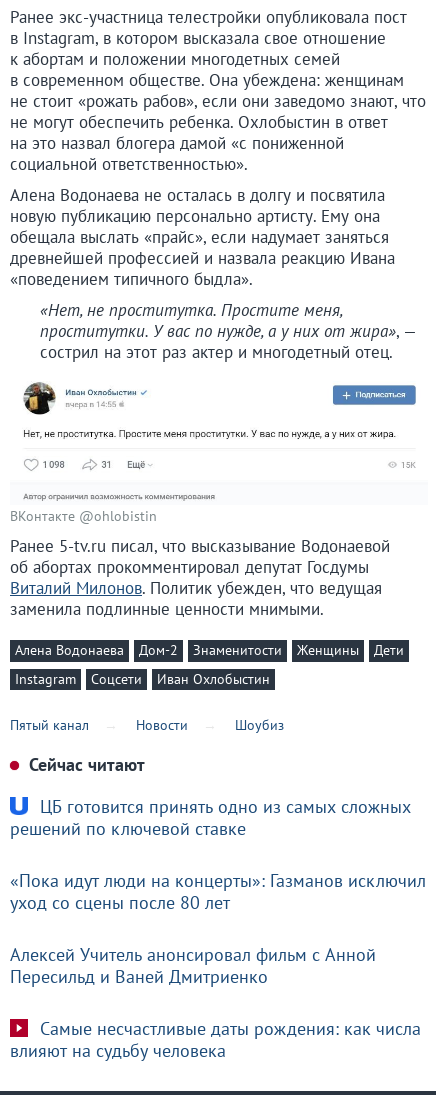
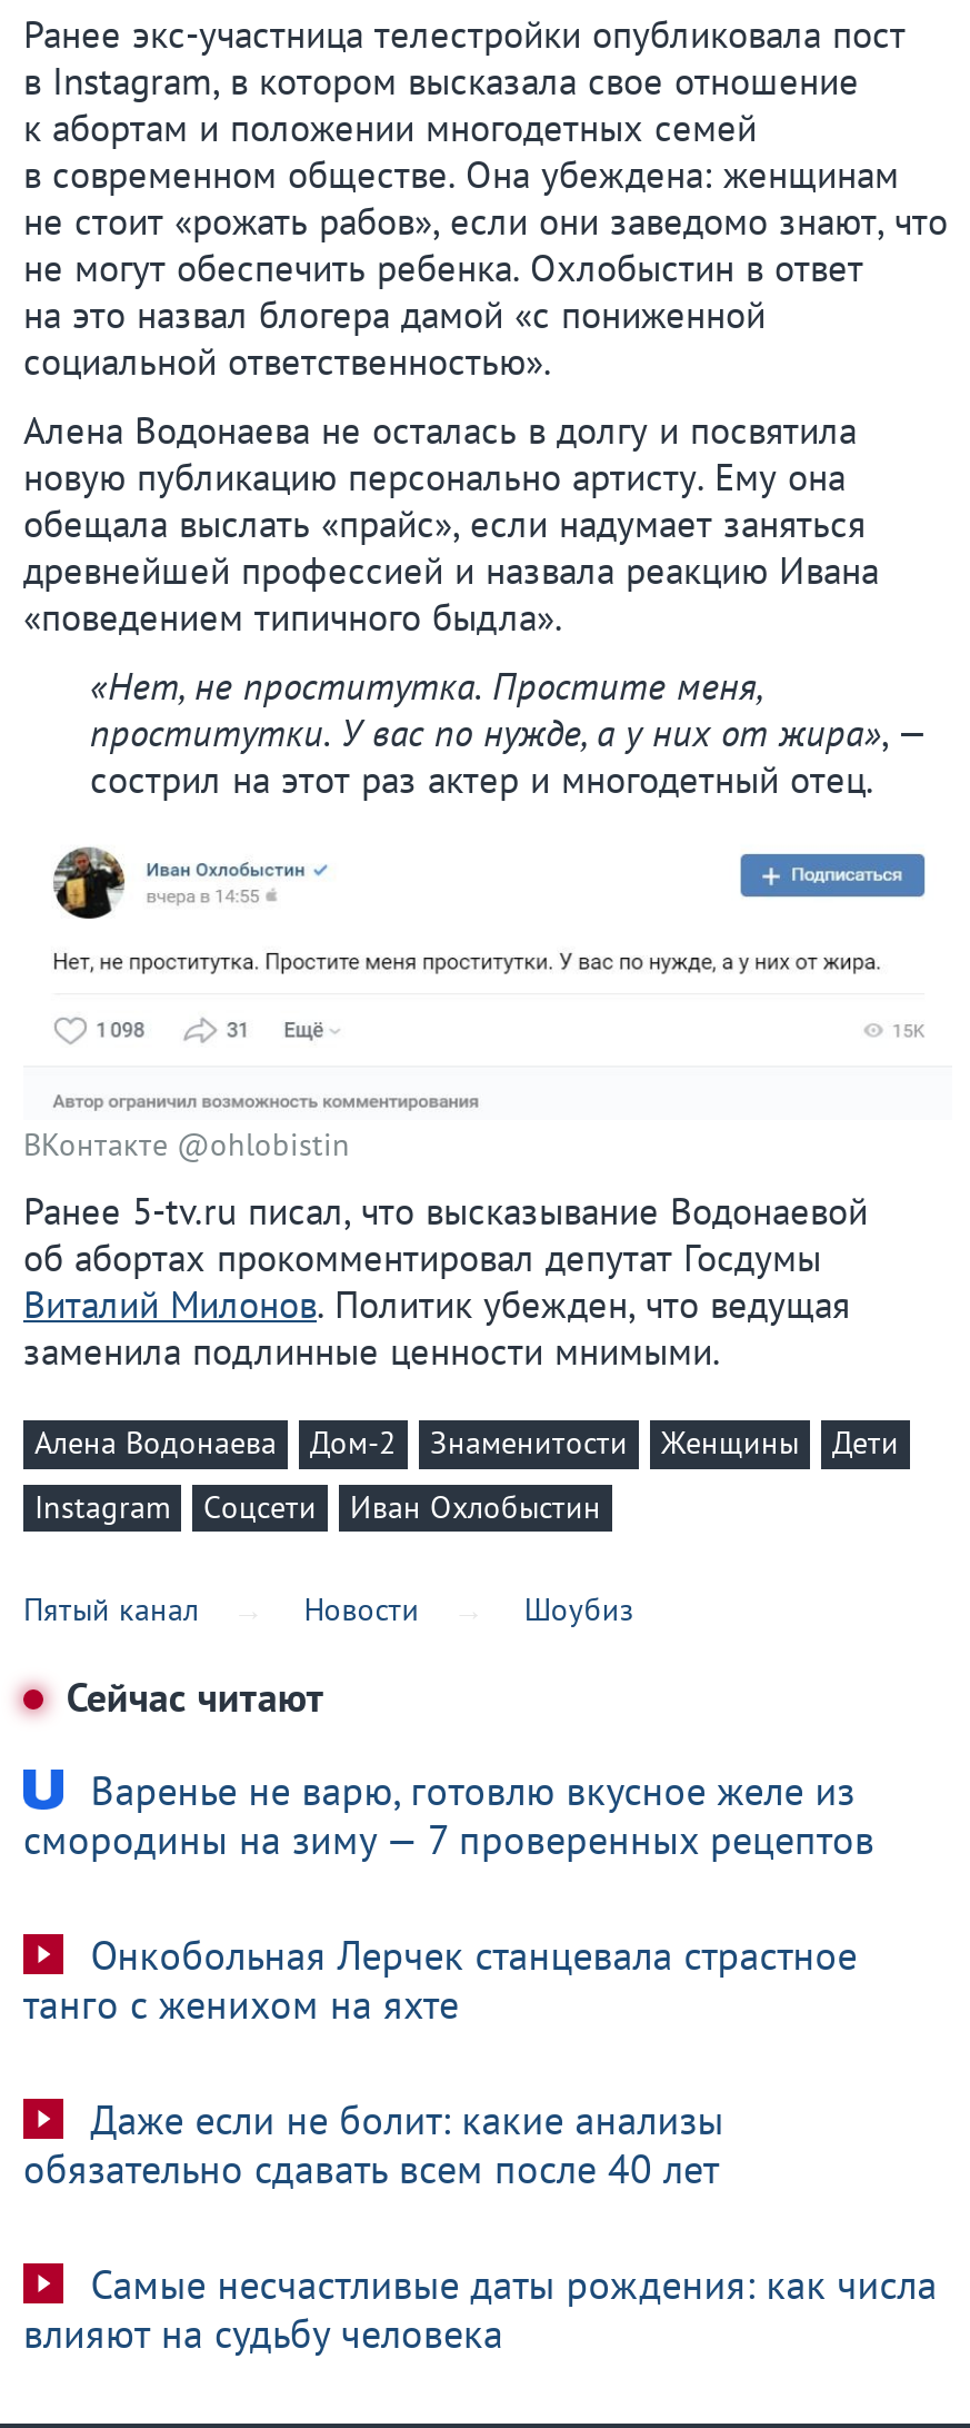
[10,795,411,840] ЦБ готовится принять одно из самых сложных | решений по ключевой ставке -> [23,1766,874,1866] Варенье не варю, готовлю вкусное желе из | смородины на зиму — 7 проверенных рецептов
[10,869,426,914] «Пока идут люди на концерты»: Газманов исключил | уход со сцены после 80 лет -> [23,1930,857,2030] Онкобольная Лерчек станцевала страстное | танго с женихом на яхте
[10,943,376,988] Алексей Учитель анонсировал фильм с Анной | Пересильд и Ваней Дмитриенко -> [23,2095,724,2195] Даже если не болит: какие анализы | обязательно сдавать всем после 40 лет

